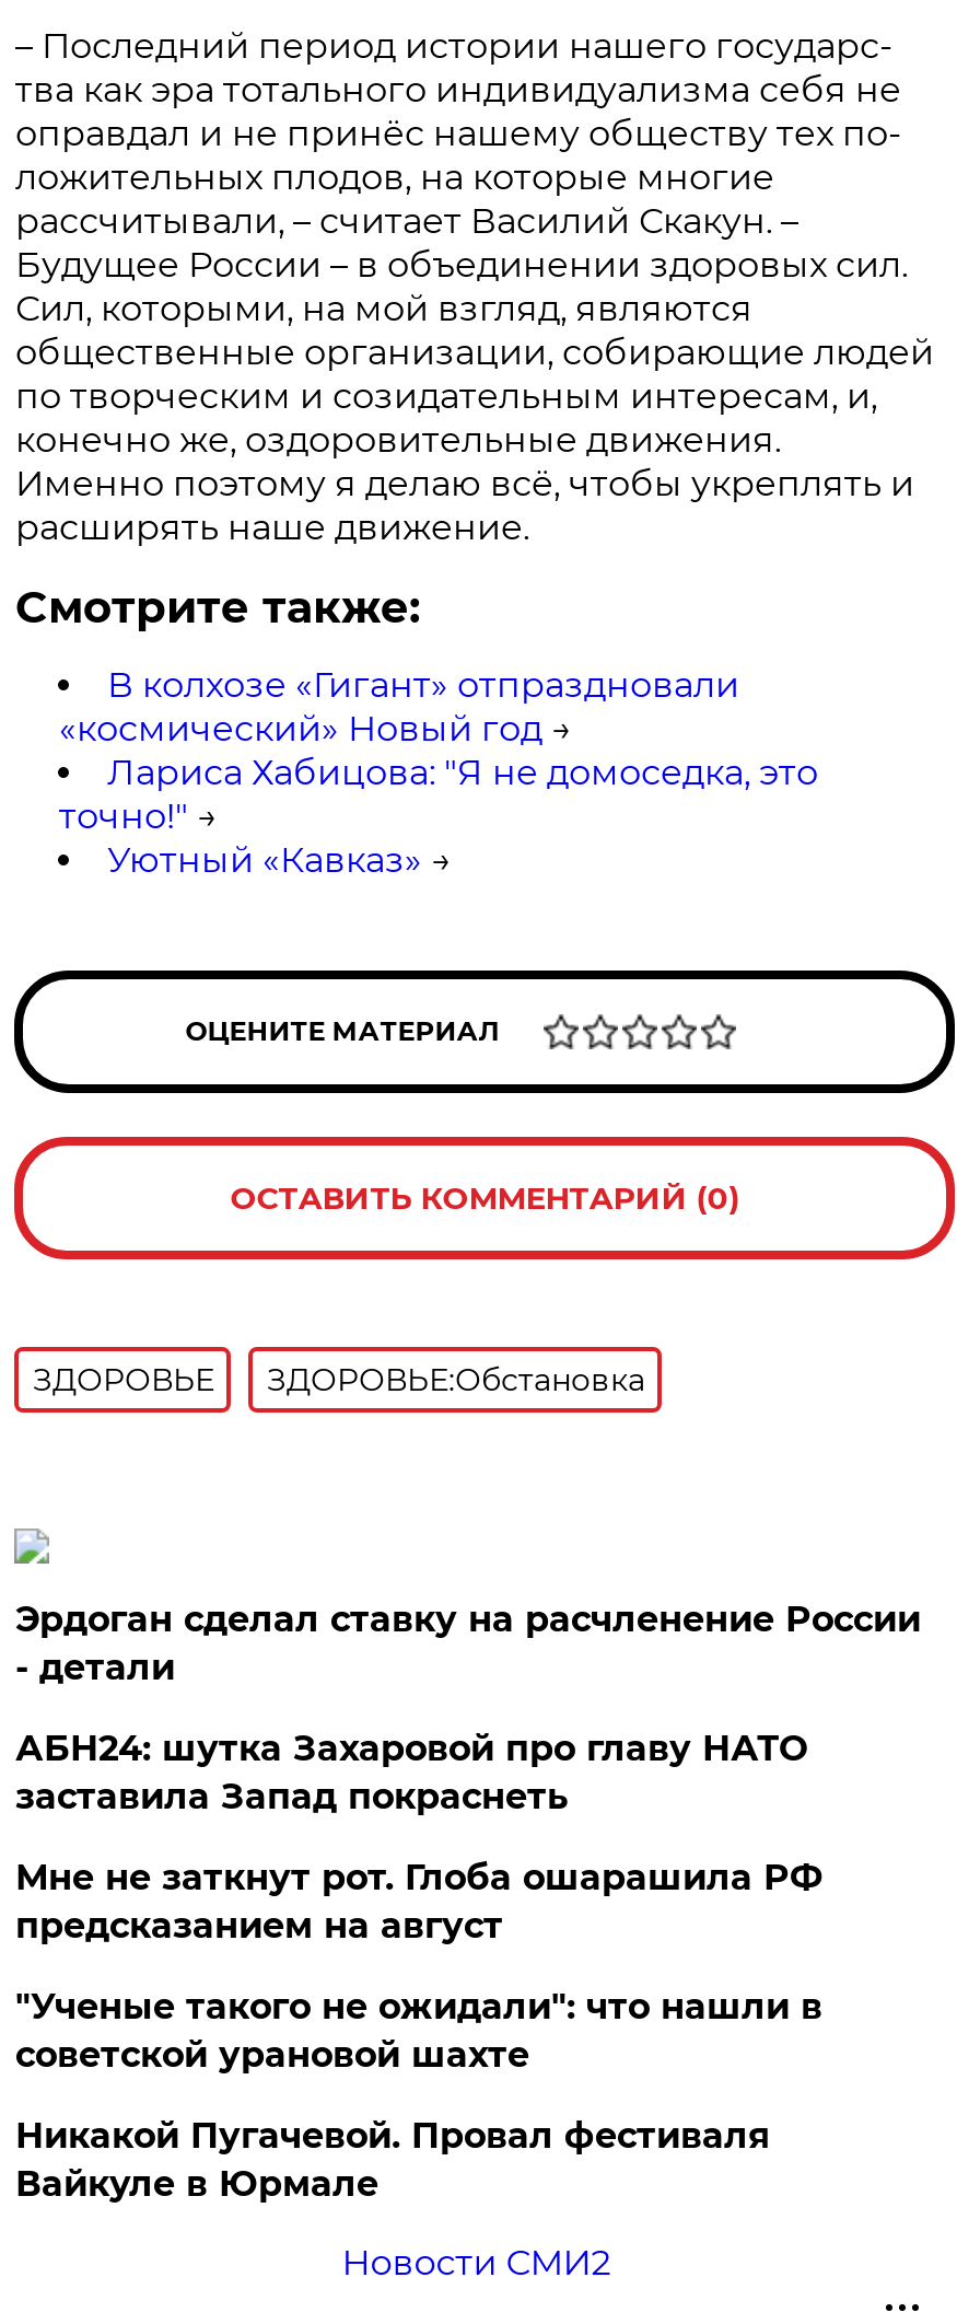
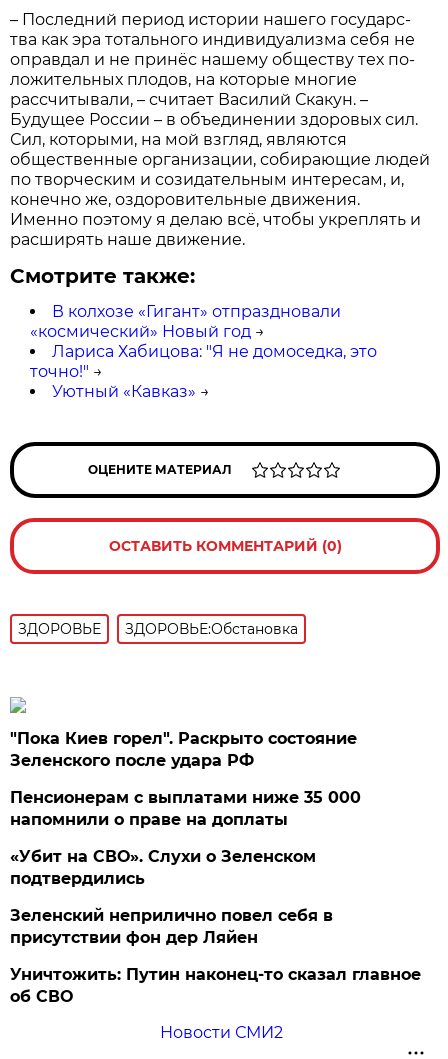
[15,1598,921,1687] Эрдоган сделал ставку на расчленение России | - детали -> [10,729,357,770] "Пока Киев горел". Раскрыто состояние | Зеленского после удара РФ
[15,1727,807,1817] АБН24: шутка Захаровой про главу НАТО | заставила Запад покраснеть -> [10,788,361,829] Пенсионерам с выплатами ниже 35 000 | напомнили о праве на доплаты
[15,1856,822,1946] Мне не заткнут рот. Глоба ошарашила РФ | предсказанием на август -> [10,847,316,888] «Убит на СВО». Слухи о Зеленском | подтвердились
[15,1985,822,2075] "Ученые такого не ожидали": что нашли в | советской урановой шахте -> [10,906,333,947] Зеленский неприлично повел cебя в | присутствии фон дер Ляйен
[15,2114,770,2204] Никакой Пугачевой. Провал фестиваля | Вайкуле в Юрмале -> [10,965,421,1006] Уничтожить: Путин наконец-то сказал главное | об СВО

